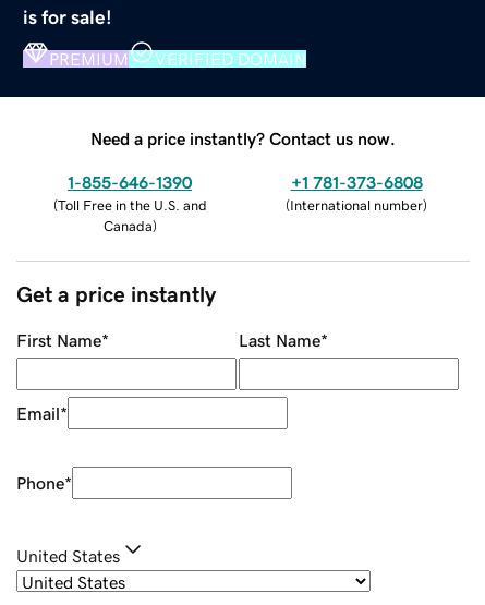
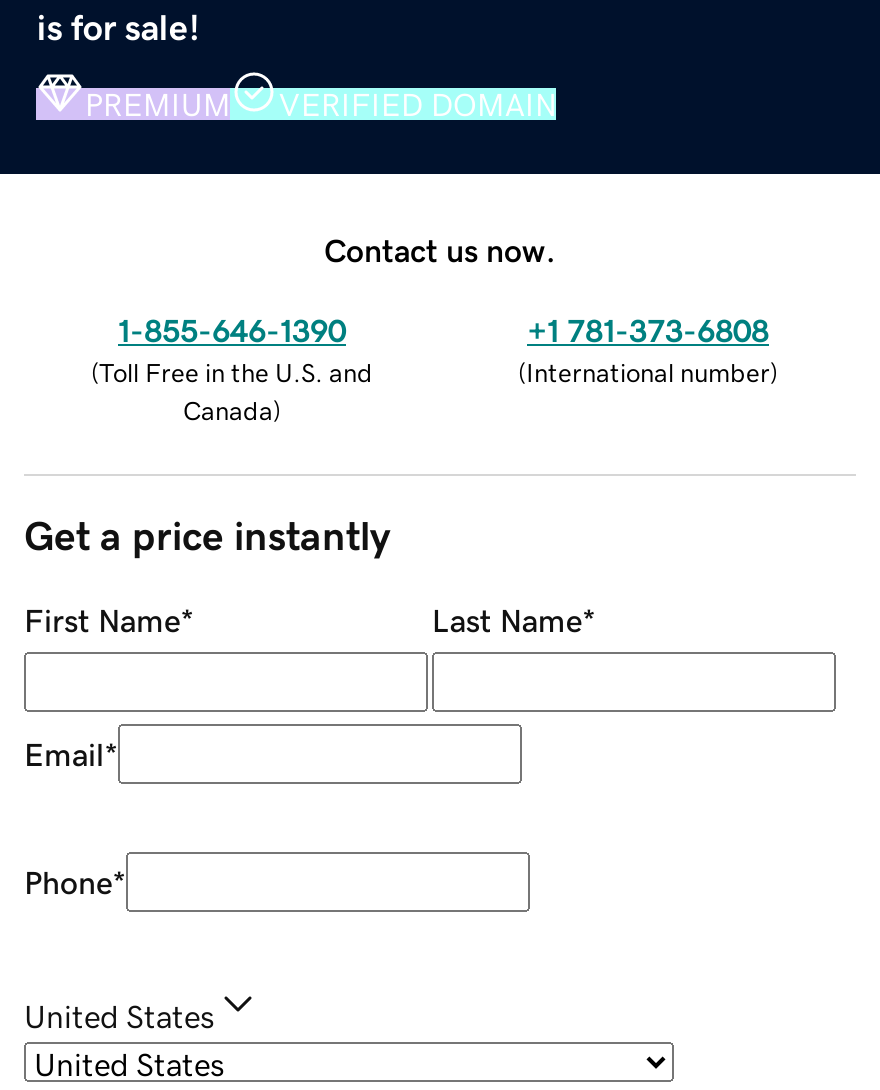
[90,129,396,147] Need a price instantly? Contact us now. -> [324,233,556,265] Contact us now.

